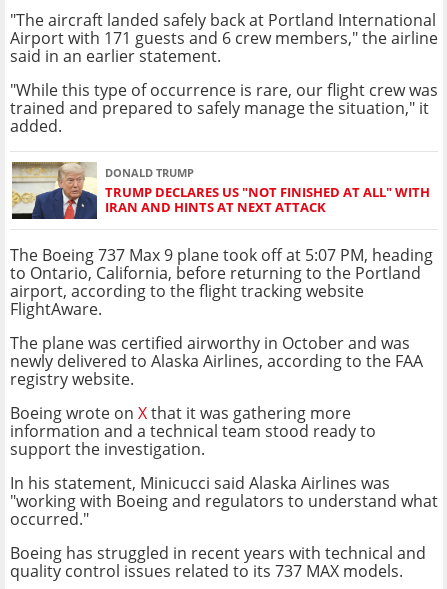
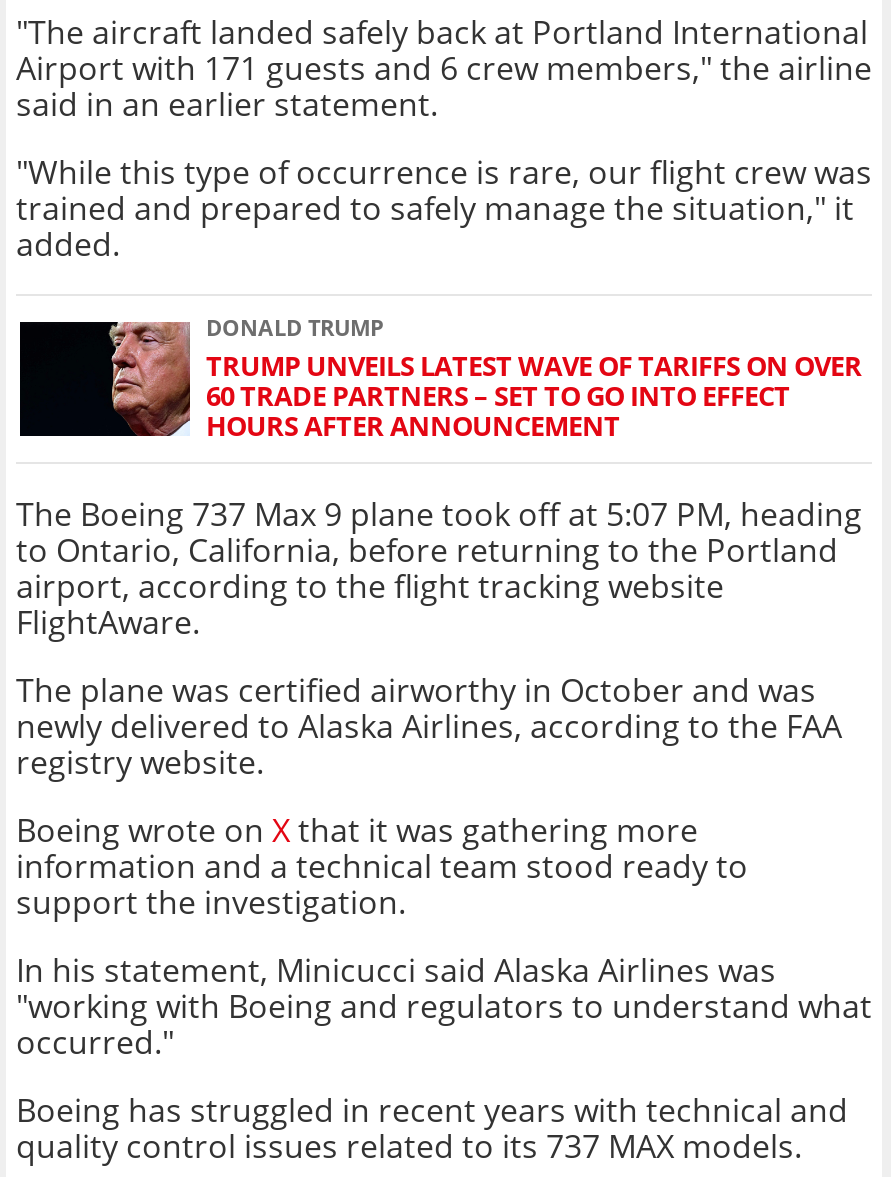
[11,161,430,220] [image] | TRUMP DECLARES US "NOT FINISHED AT ALL" WITH | IRAN AND HINTS AT NEXT ATTACK -> [18,316,862,444] [image] | TRUMP UNVEILS LATEST WAVE OF TARIFFS ON OVER | 60 TRADE PARTNERS – SET TO GO INTO EFFECT | HOURS AFTER ANNOUNCEMENT

